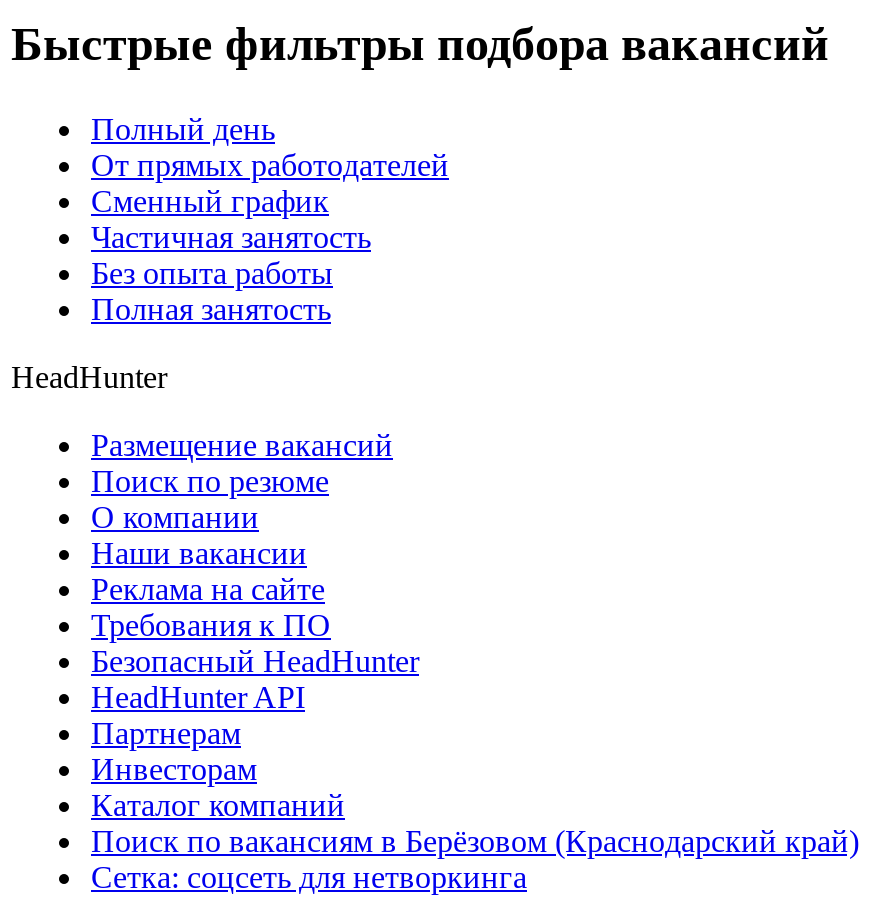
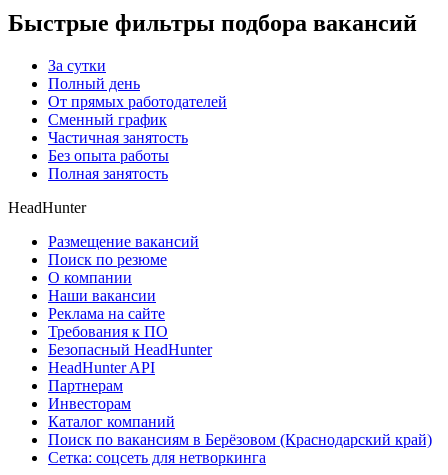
none -> [48,57,106,74] За сутки

